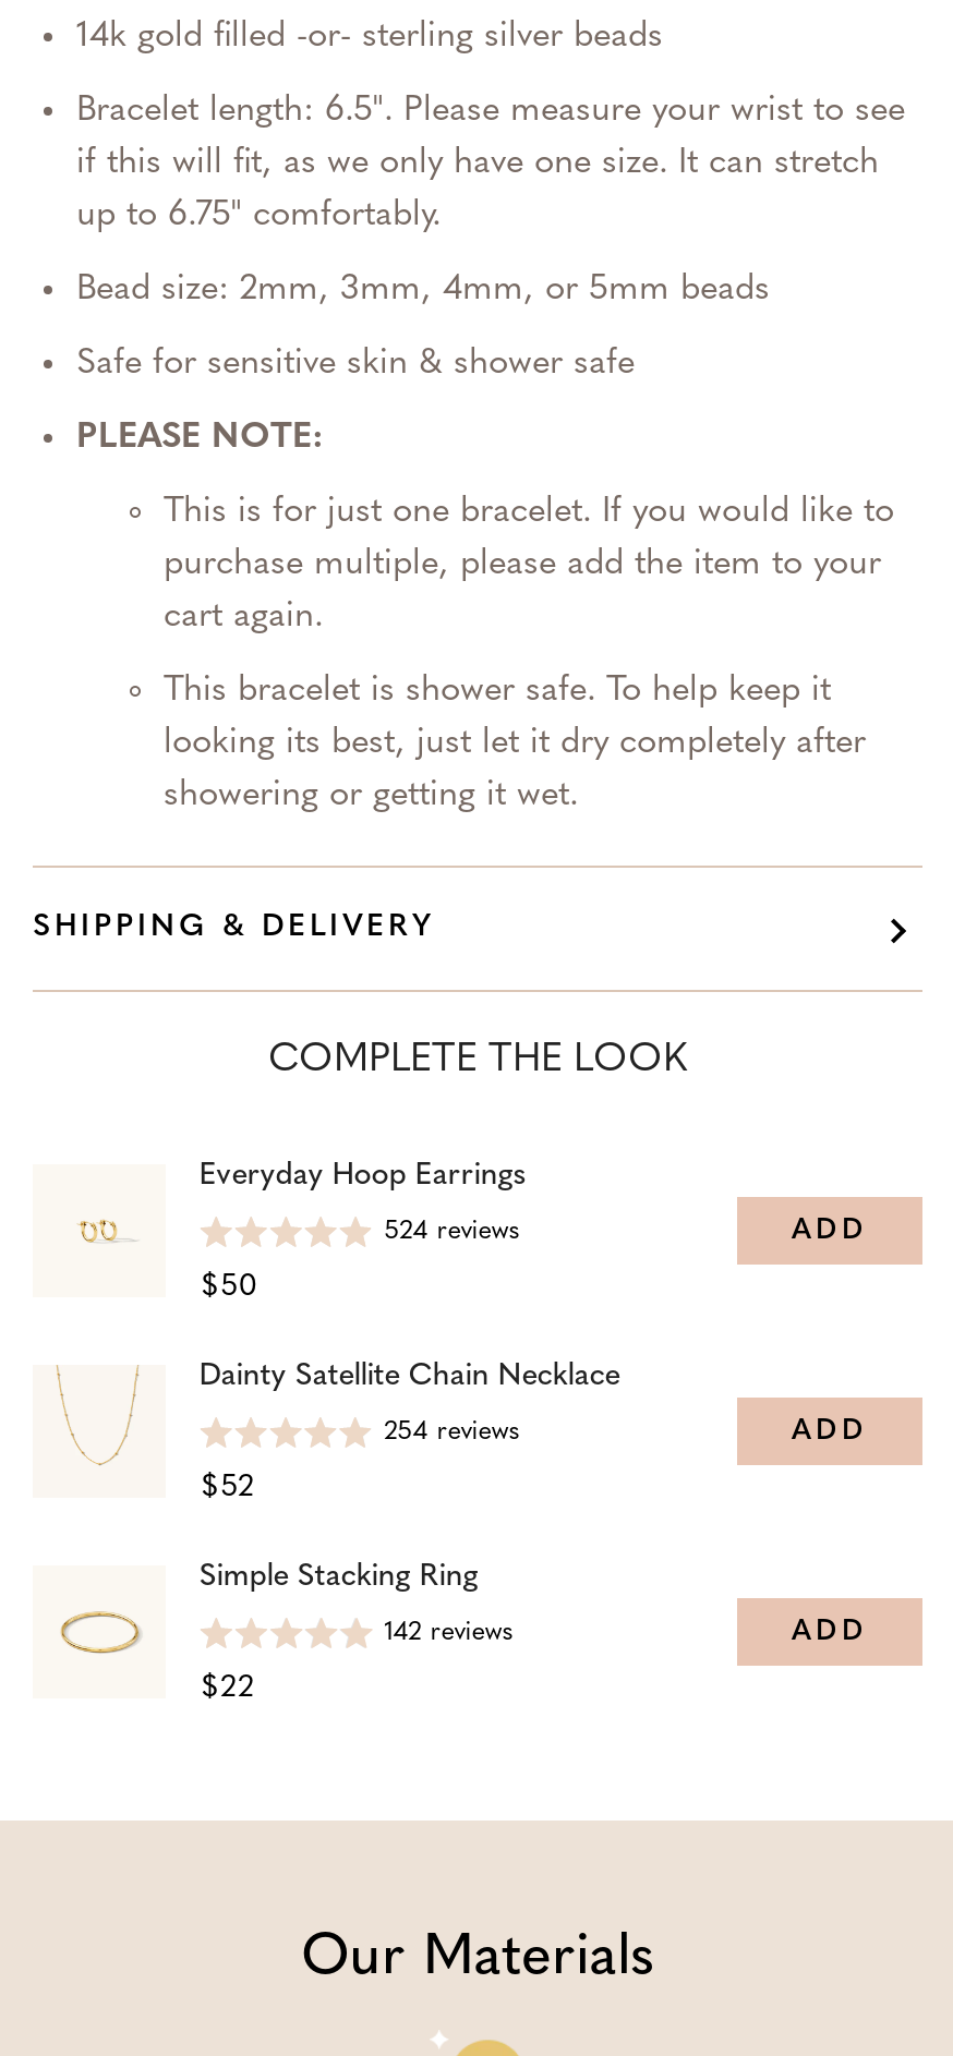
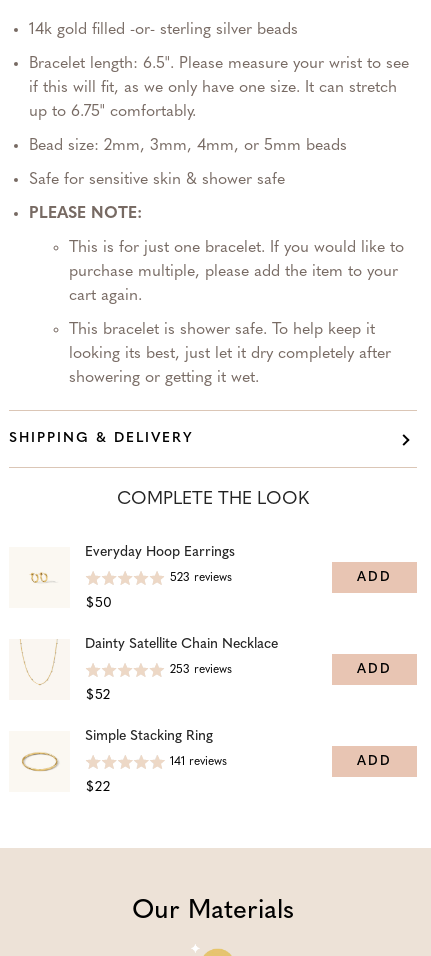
[384,1218,519,1244] 524 reviews -> [170,571,232,583] 523 reviews
[384,1418,519,1444] 254 reviews -> [170,663,232,675] 253 reviews
[384,1619,513,1645] 142 reviews -> [170,755,227,767] 141 reviews

